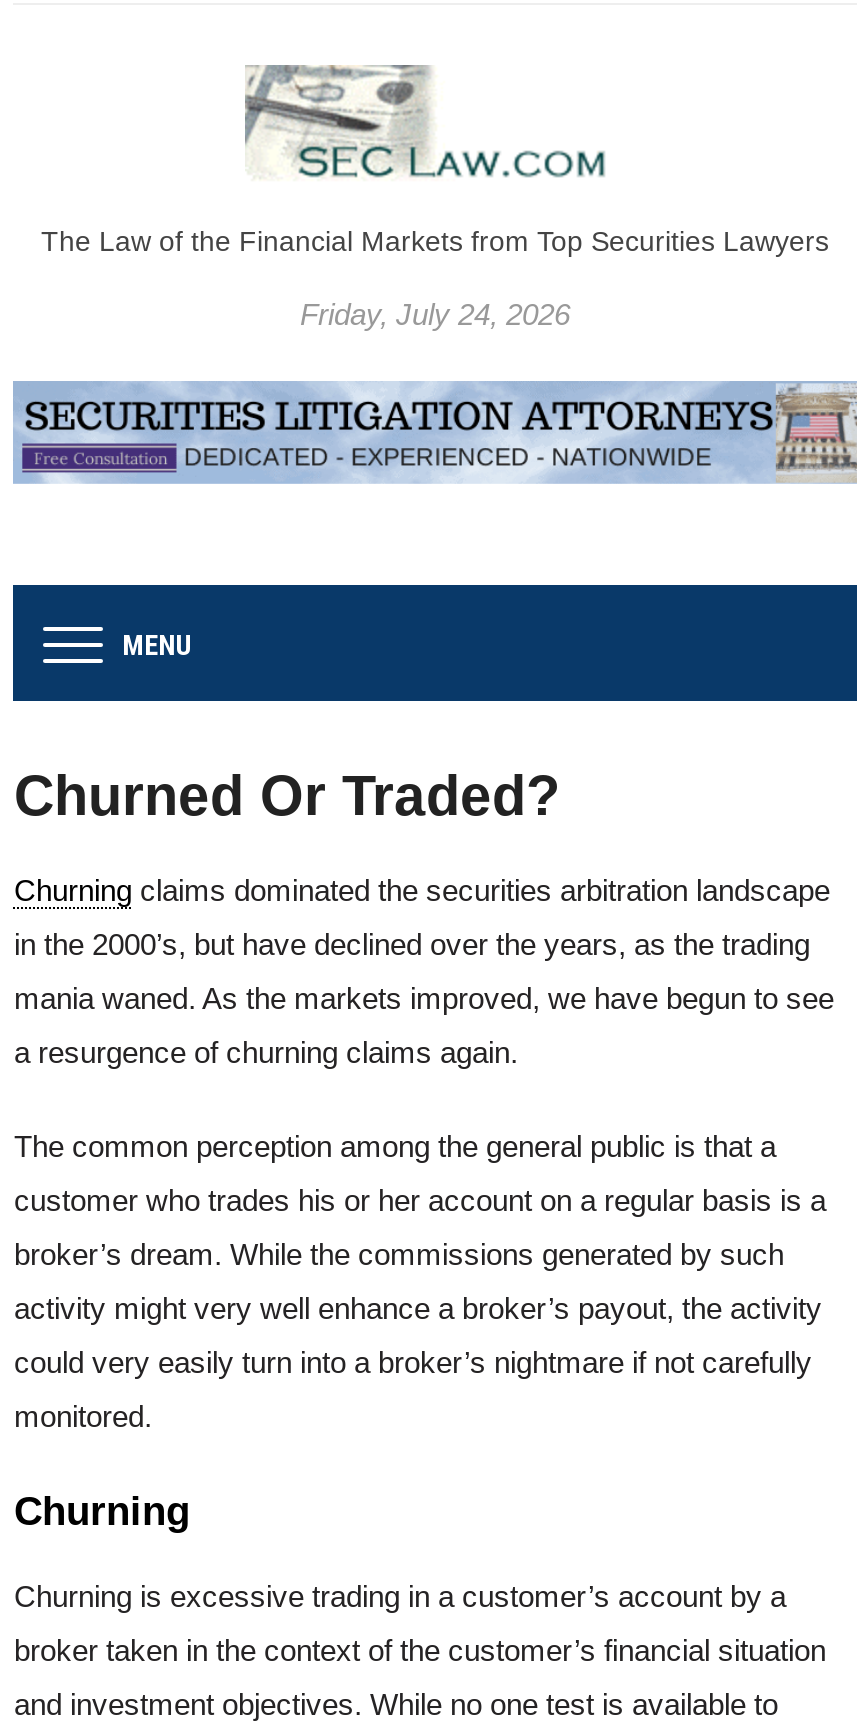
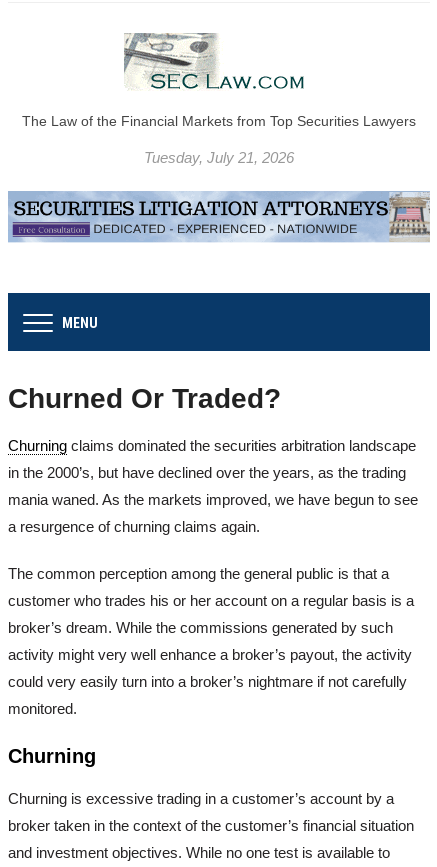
[300,297,570,331] Friday, July 24, 2026 -> [144,149,294,166] Tuesday, July 21, 2026

